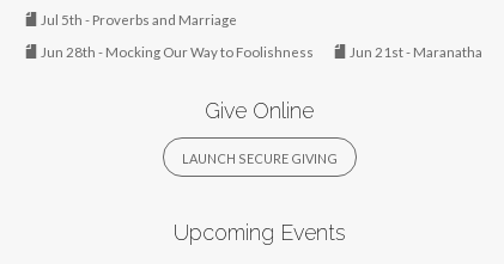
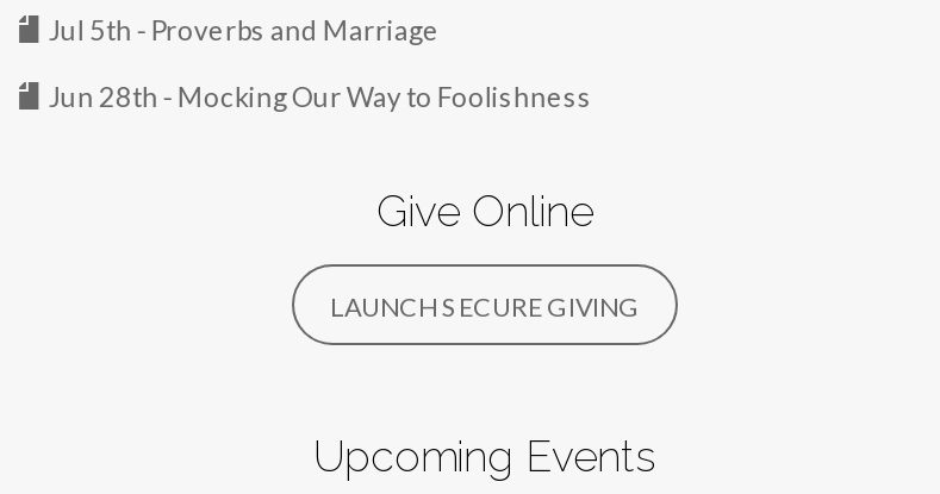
[347,44,483,60] Jun 21st - Maranatha -> none

